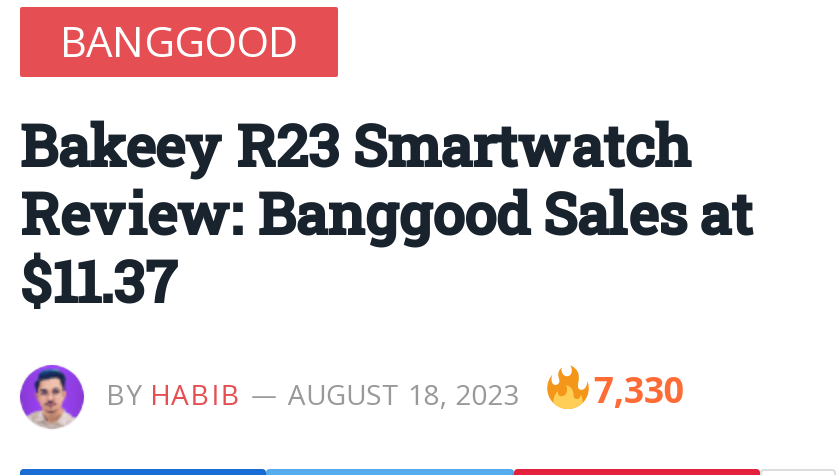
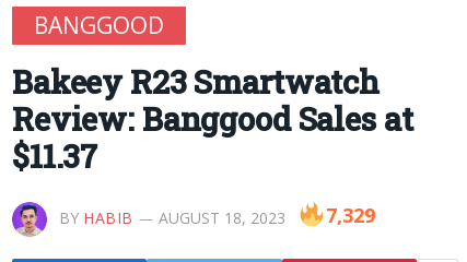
[106,364,684,413] BY HABIB AUGUST 18, 2023 7,330 -> [59,201,375,228] BY HABIB AUGUST 18, 2023 7,329

